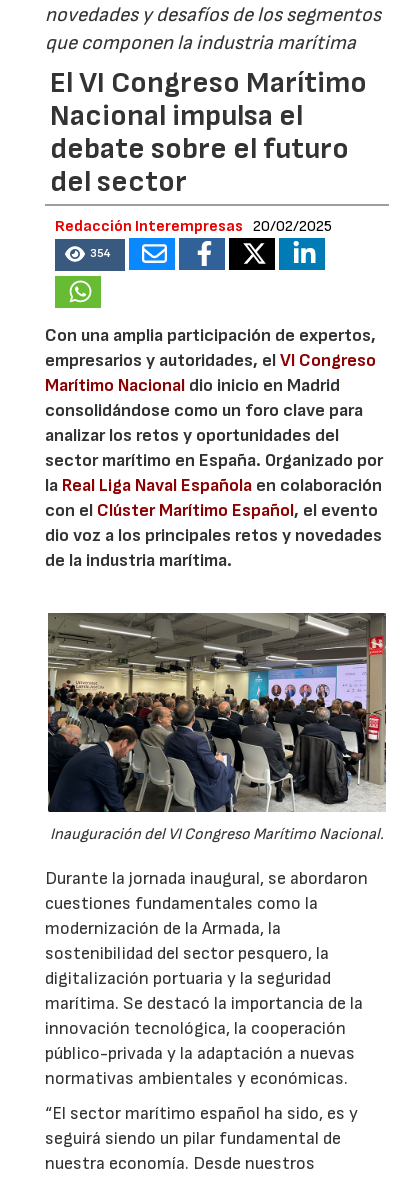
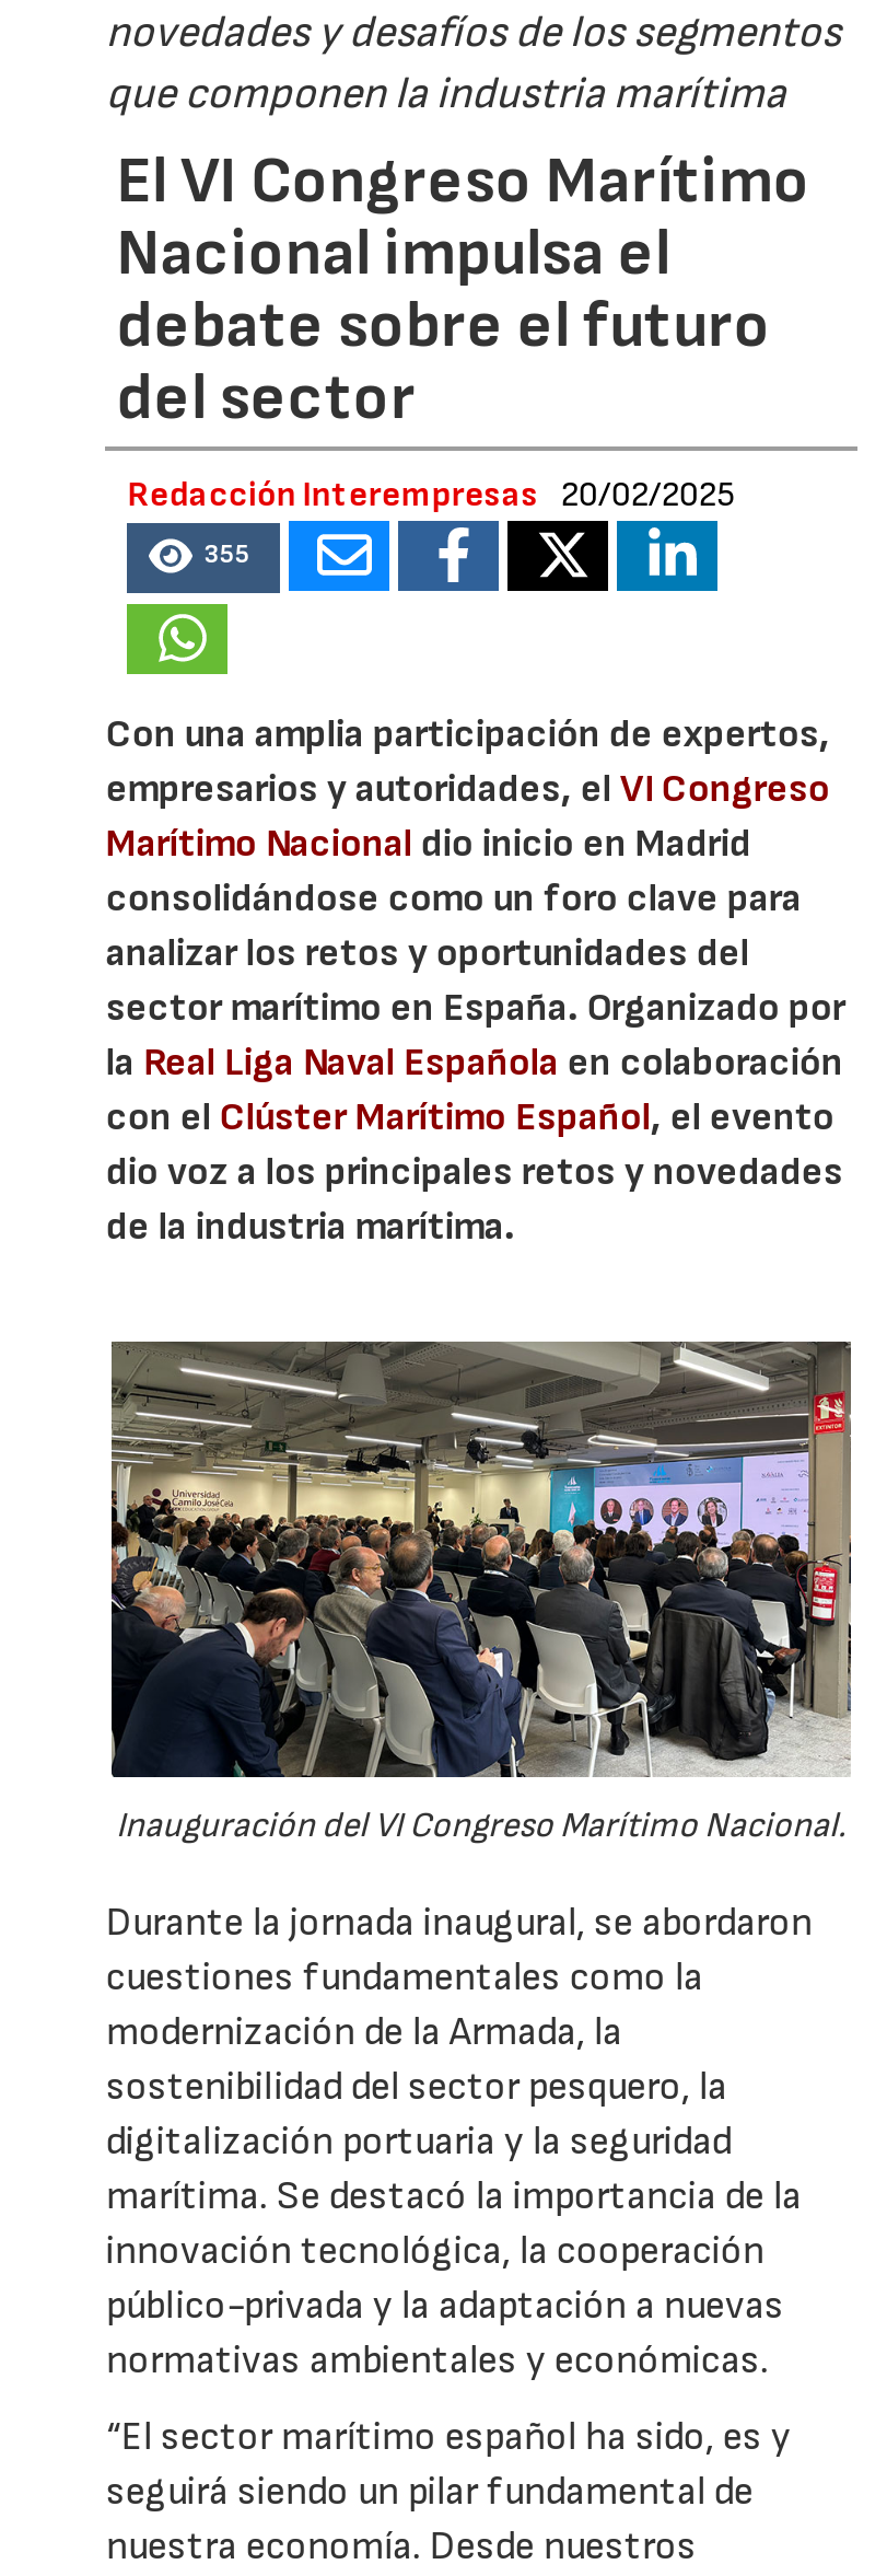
[90,246,111,261] 354 -> [204,538,250,571] 355

